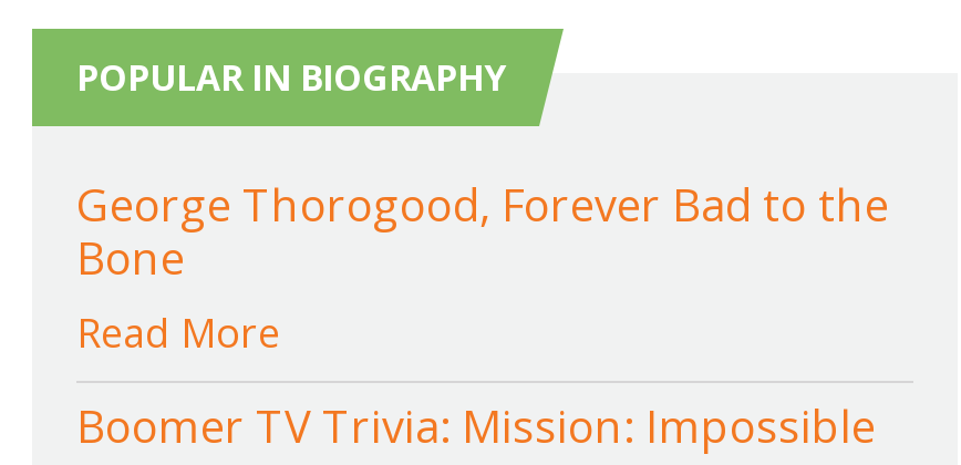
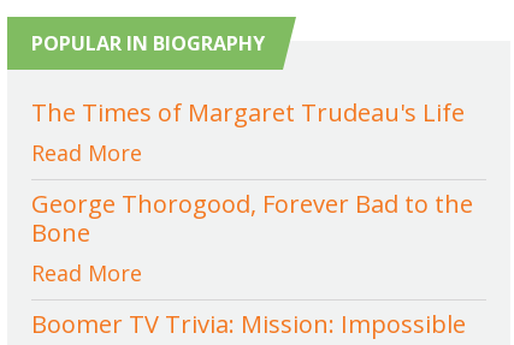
none -> [31,96,465,167] The Times of Margaret Trudeau's Life | Read More

